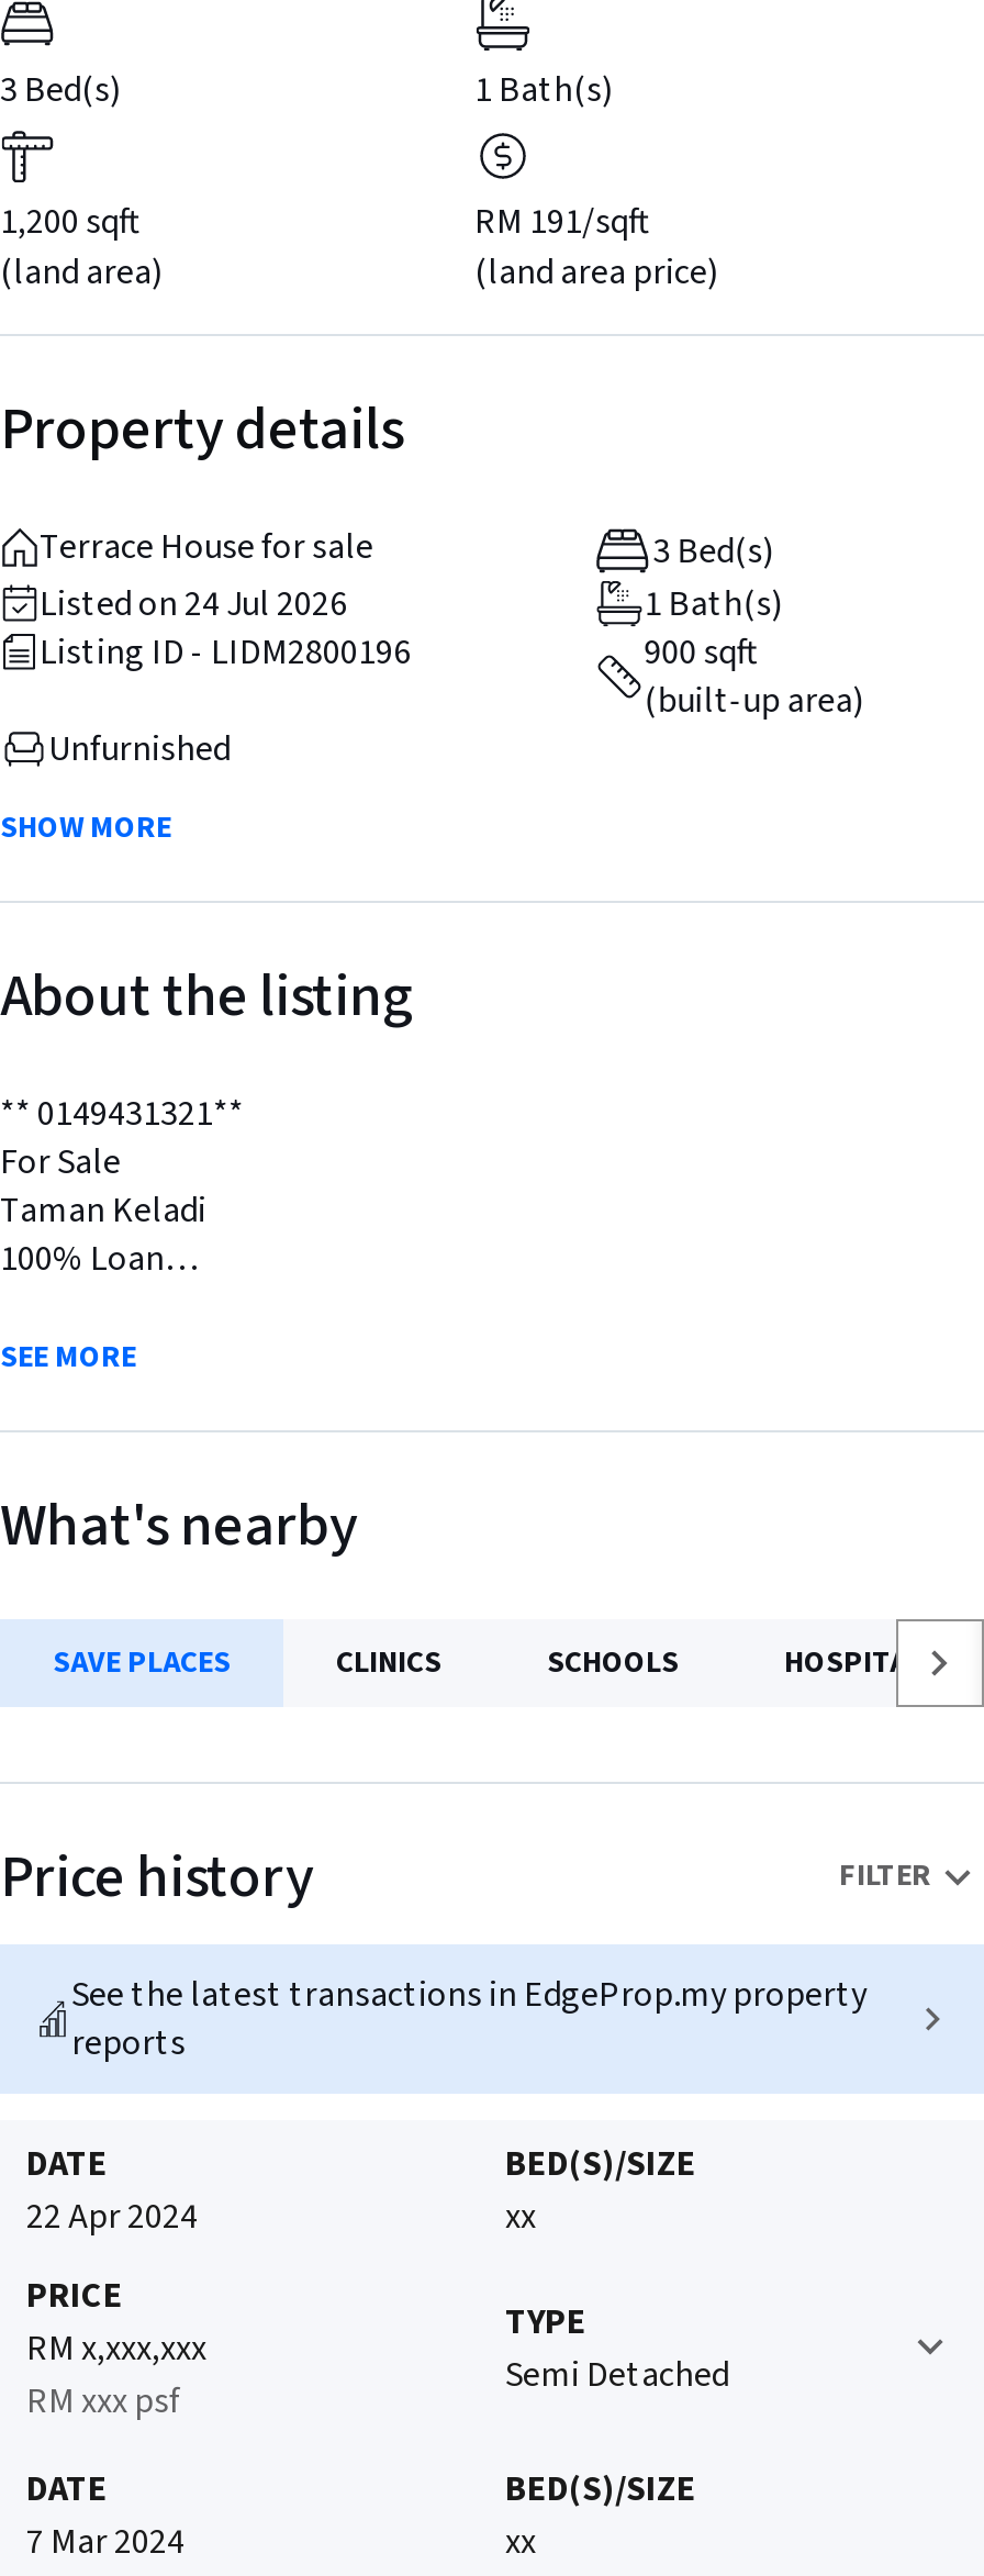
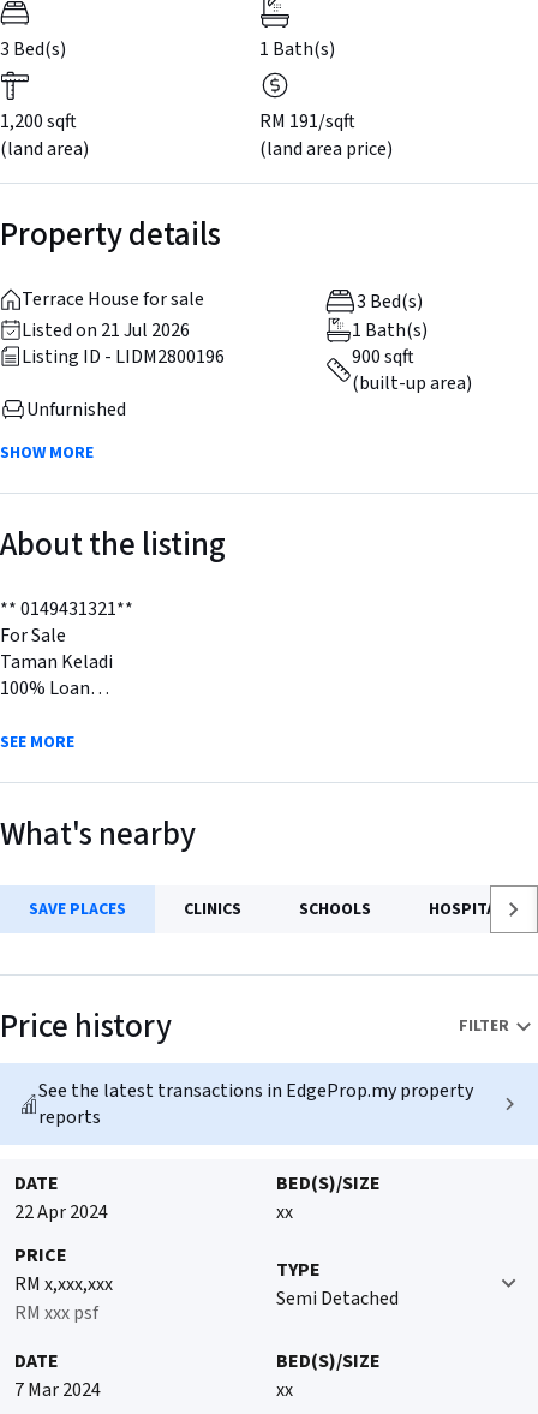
[40,580,347,628] Listed on 24 Jul 2026 -> [22,317,190,344] Listed on 21 Jul 2026

